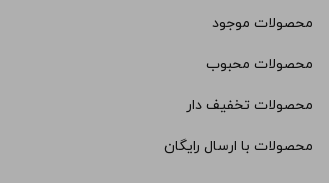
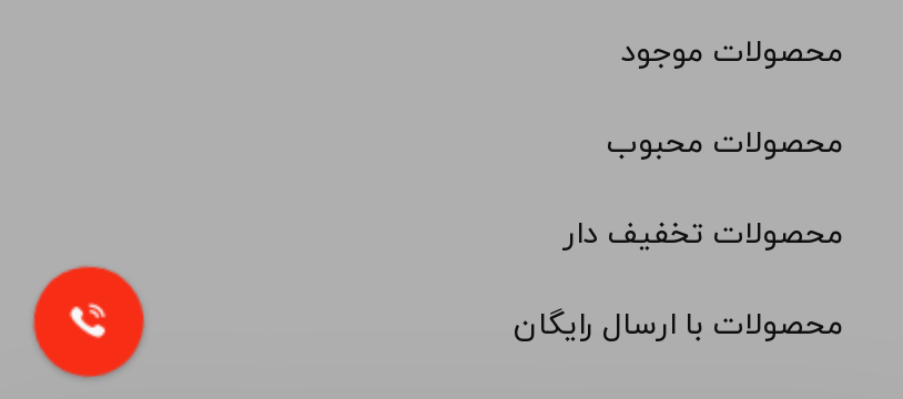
none -> [32,265,145,380] [image]

